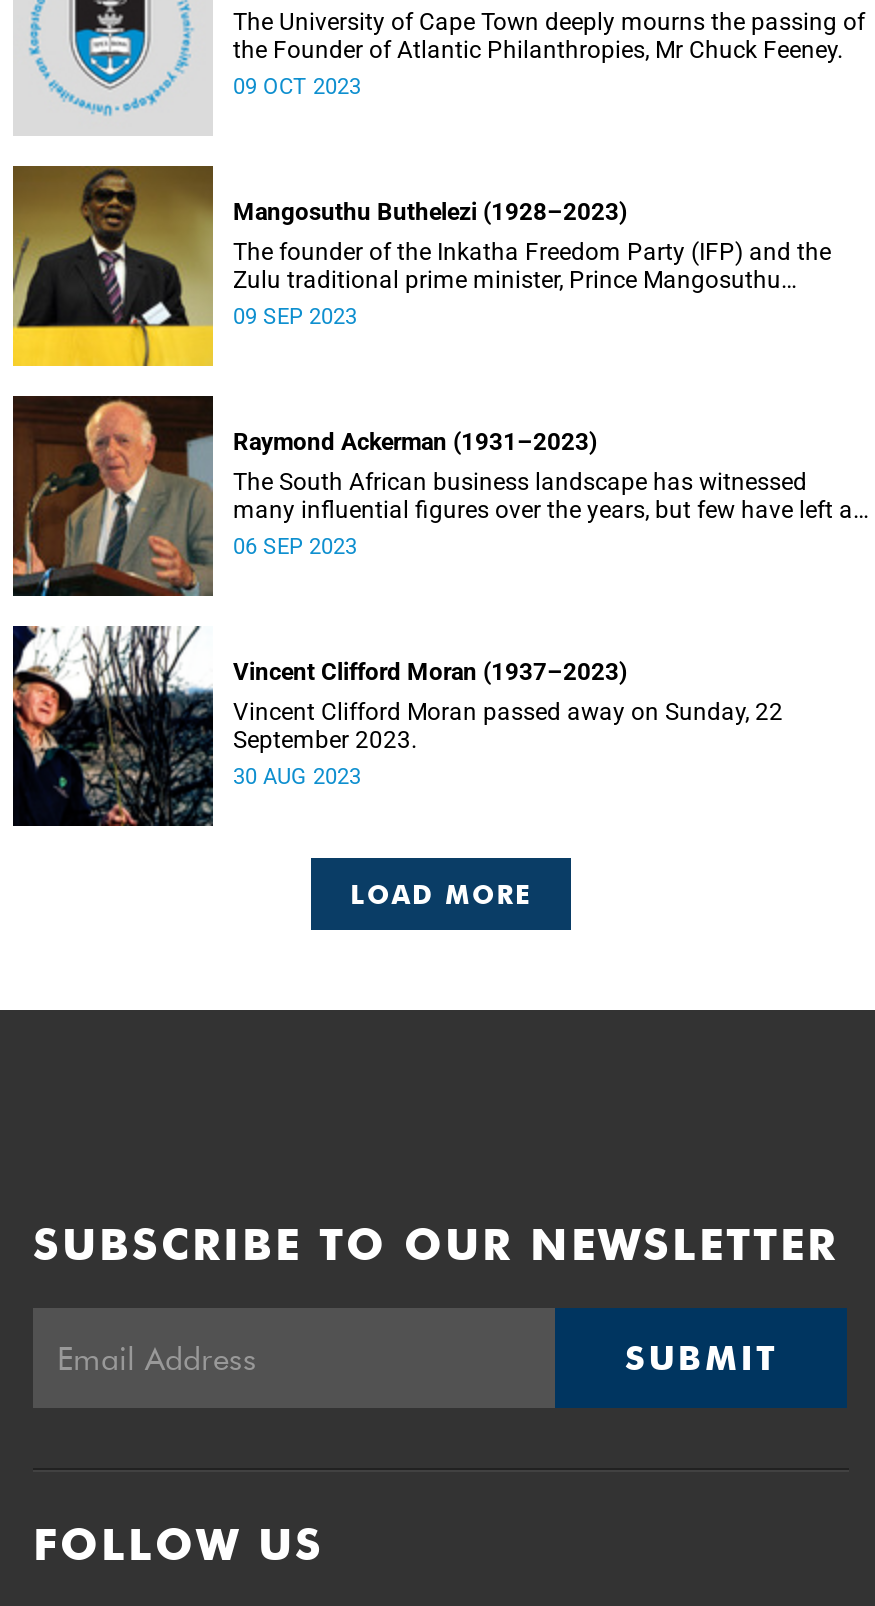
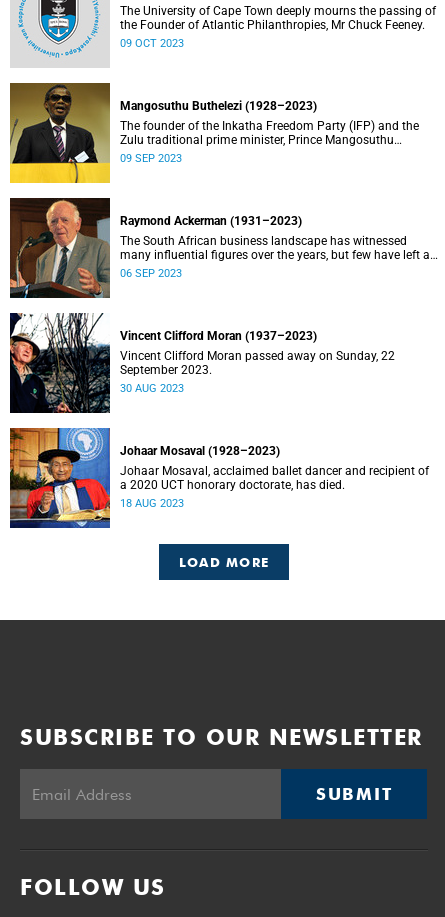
none -> [9,427,429,529] [image] | Johaar Mosaval (1928–2023) | Johaar Mosaval, acclaimed ballet dancer and recipient of | a 2020 UCT honorary doctorate, has died. | 18 AUG 2023

